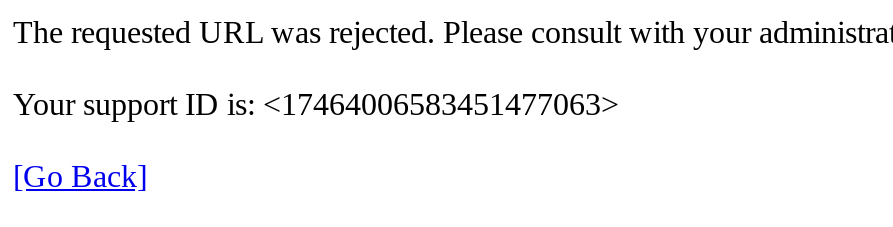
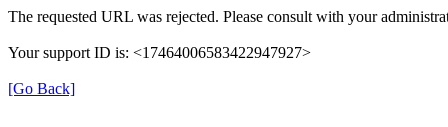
[13,87,619,121] Your support ID is: <17464006583451477063> -> [8,44,311,61] Your support ID is: <17464006583422947927>

